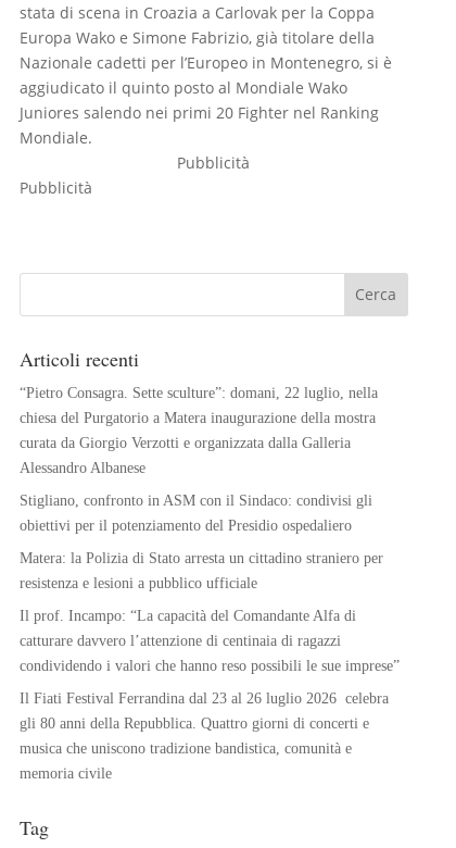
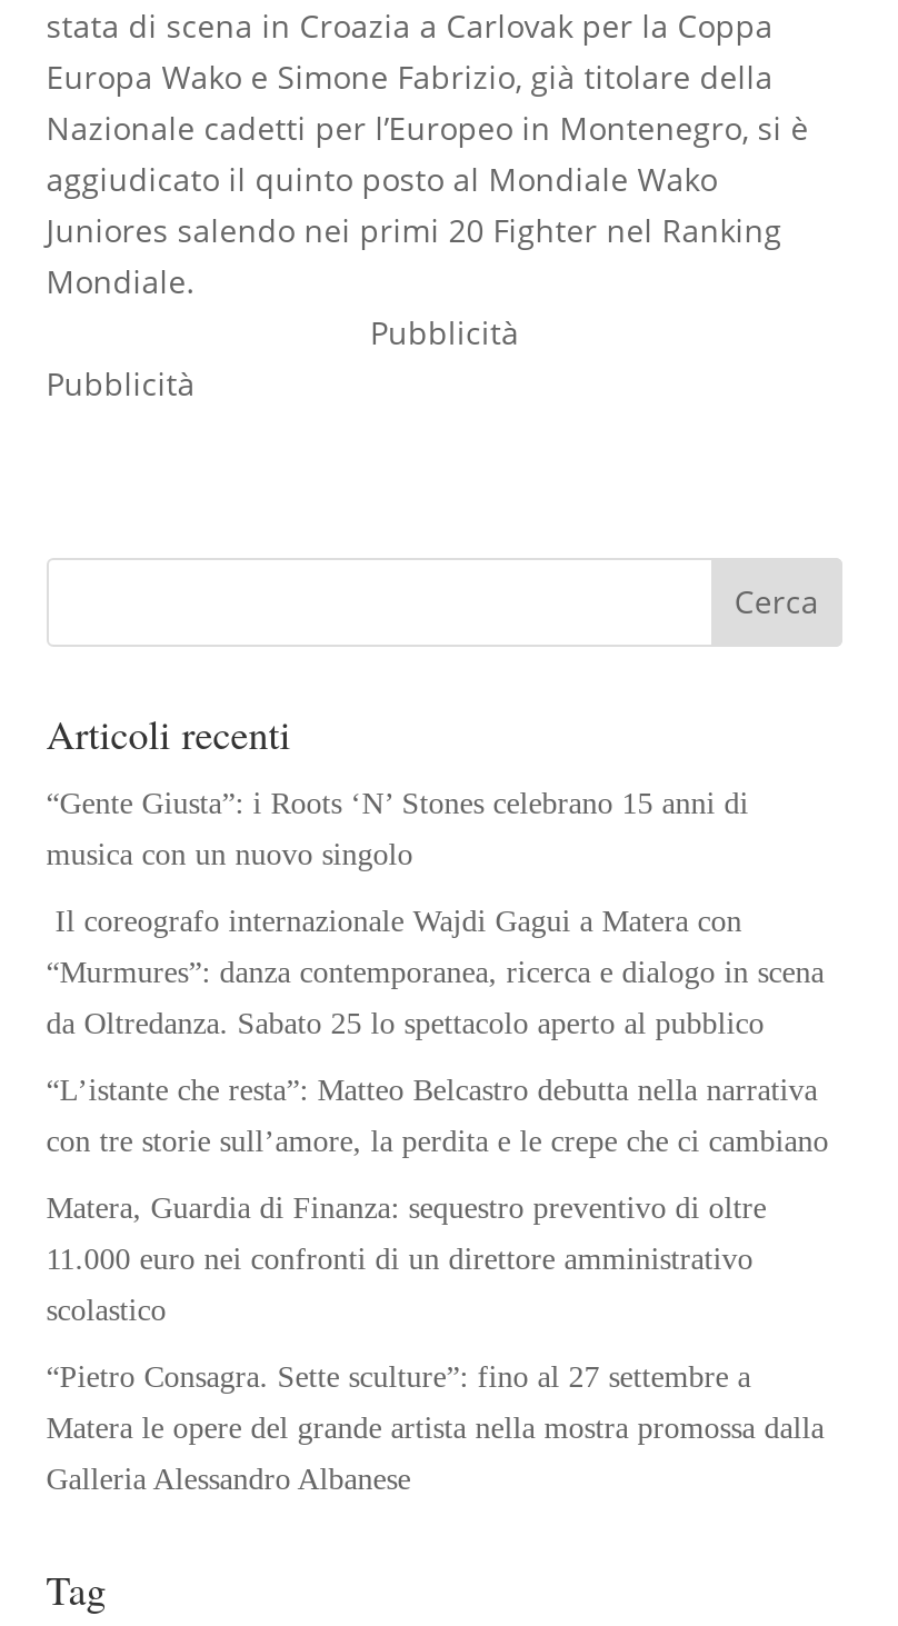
[19,384,399,781] “Pietro Consagra. Sette sculture”: domani, 22 luglio, nella | chiesa del Purgatorio a Matera inaugurazione della mostra | curata da Giorgio Verzotti e organizzata dalla Galleria | Alessandro Albanese | Stigliano, confronto in ASM con il Sindaco: condivisi gli | obiettivi per il potenziamento del Presidio ospedaliero | Matera: la Polizia di Stato arresta un cittadino straniero per | resistenza e lesioni a pubblico ufficiale | Il prof. Incampo: “La capacità del Comandante Alfa di | catturare davvero l’attenzione di centinaia di ragazzi | condividendo i valori che hanno reso possibili le sue imprese” | Il Fiati Festival Ferrandina dal 23 al 26 luglio 2026 celebra | gli 80 anni della Repubblica. Quattro giorni di concerti e | musica che uniscono tradizione bandistica, comunità e | memoria civile -> [46,786,829,1495] “Gente Giusta”: i Roots ‘N’ Stones celebrano 15 anni di | musica con un nuovo singolo | Il coreografo internazionale Wajdi Gagui a Matera con | “Murmures”: danza contemporanea, ricerca e dialogo in scena | da Oltredanza. Sabato 25 lo spettacolo aperto al pubblico | “L’istante che resta”: Matteo Belcastro debutta nella narrativa | con tre storie sull’amore, la perdita e le crepe che ci cambiano | Matera, Guardia di Finanza: sequestro preventivo di oltre | 11.000 euro nei confronti di un direttore amministrativo | scolastico | “Pietro Consagra. Sette sculture”: fino al 27 settembre a | Matera le opere del grande artista nella mostra promossa dalla | Galleria Alessandro Albanese

